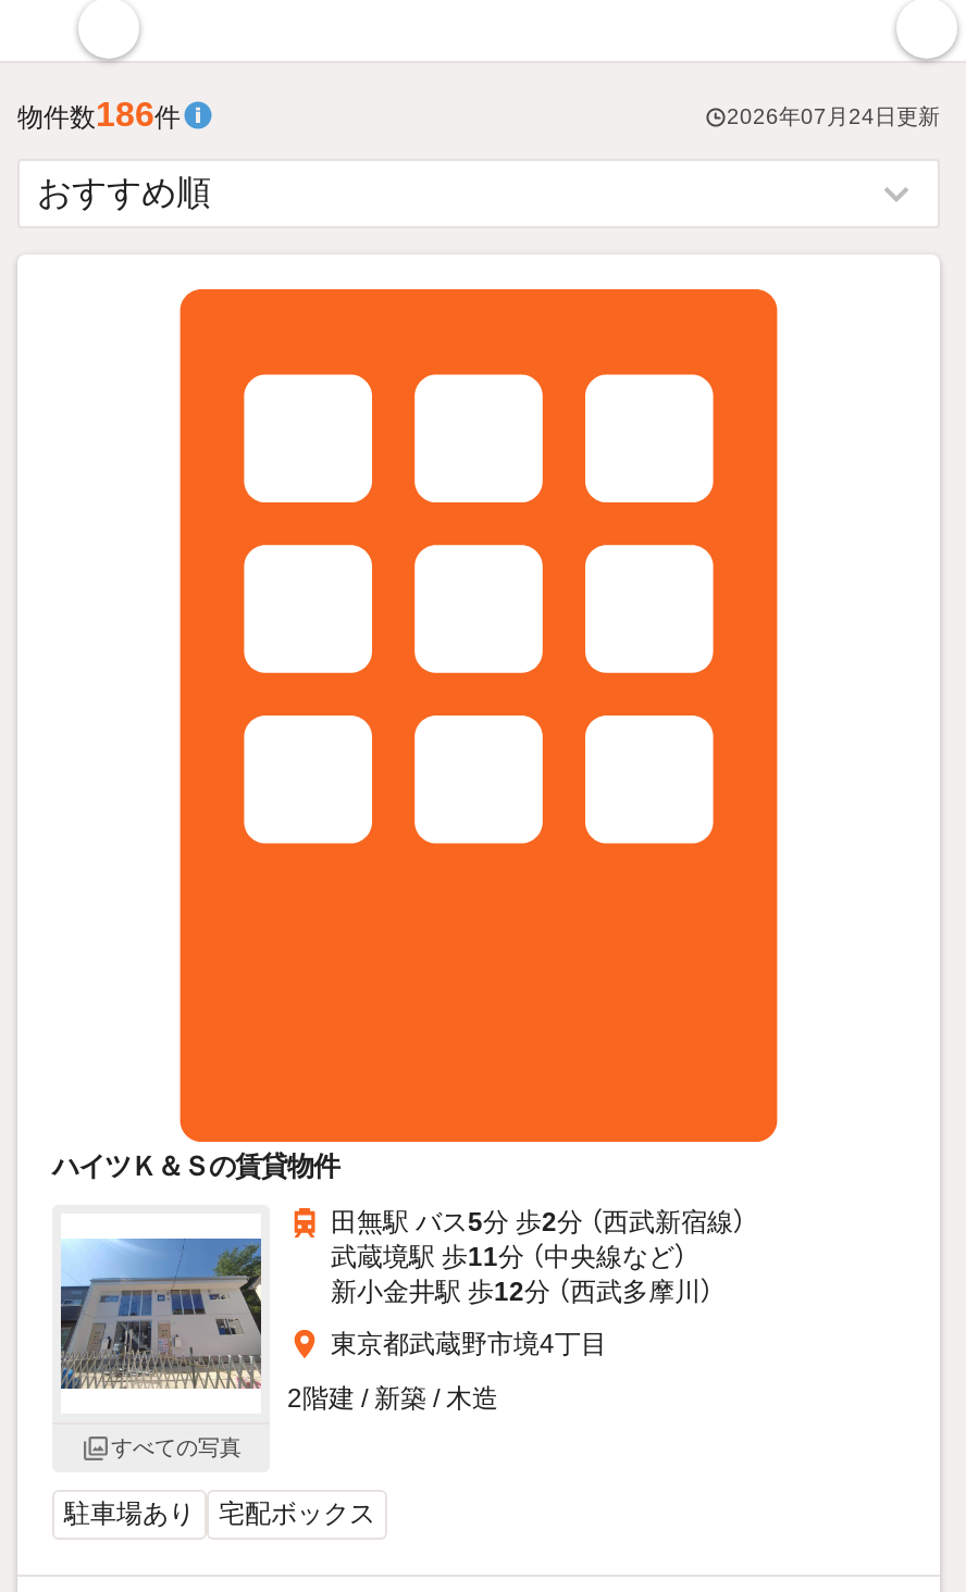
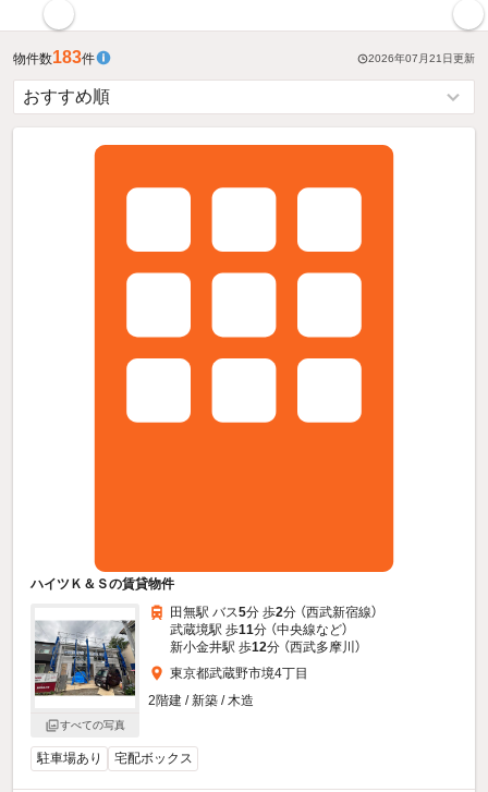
[17,96,181,133] 物件数186件 -> [13,48,95,66] 物件数183件
[727,105,940,129] 2026年07月24日更新 -> [368,53,475,65] 2026年07月21日更新
[59,1237,263,1390] [image] -> [34,620,136,696] [image]

